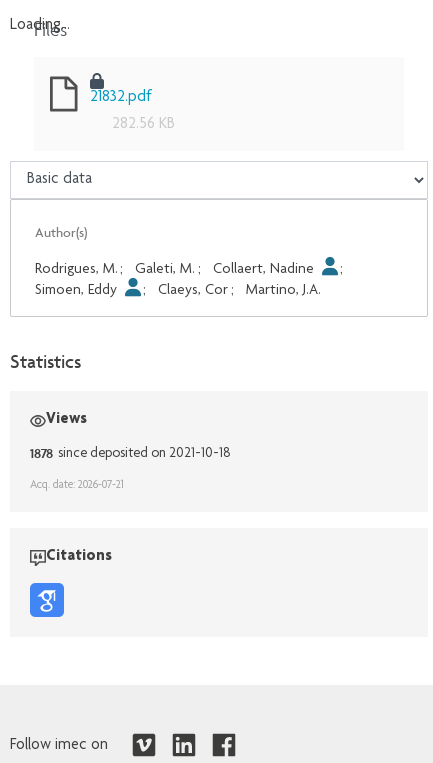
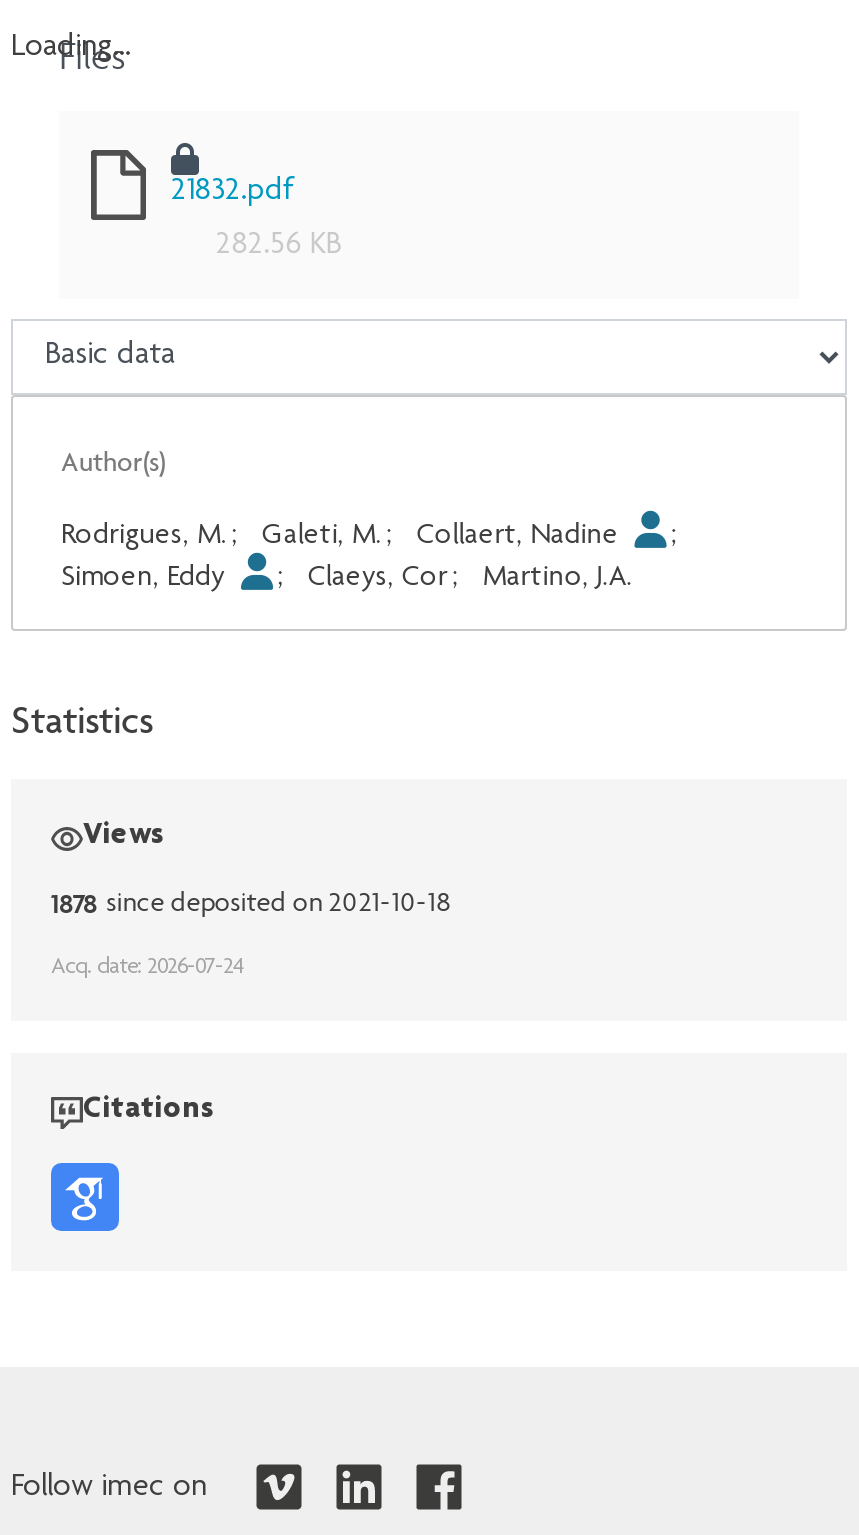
[30,479,124,491] Acq. date: 2026-07-21 -> [51,955,243,979] Acq. date: 2026-07-24

